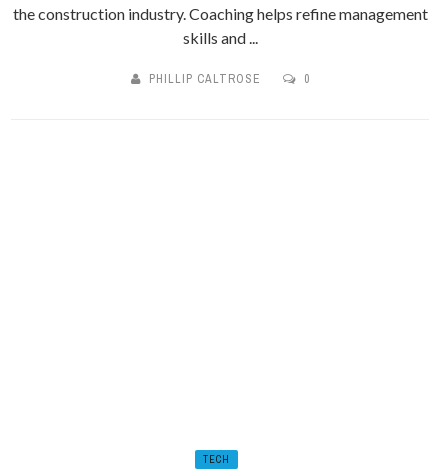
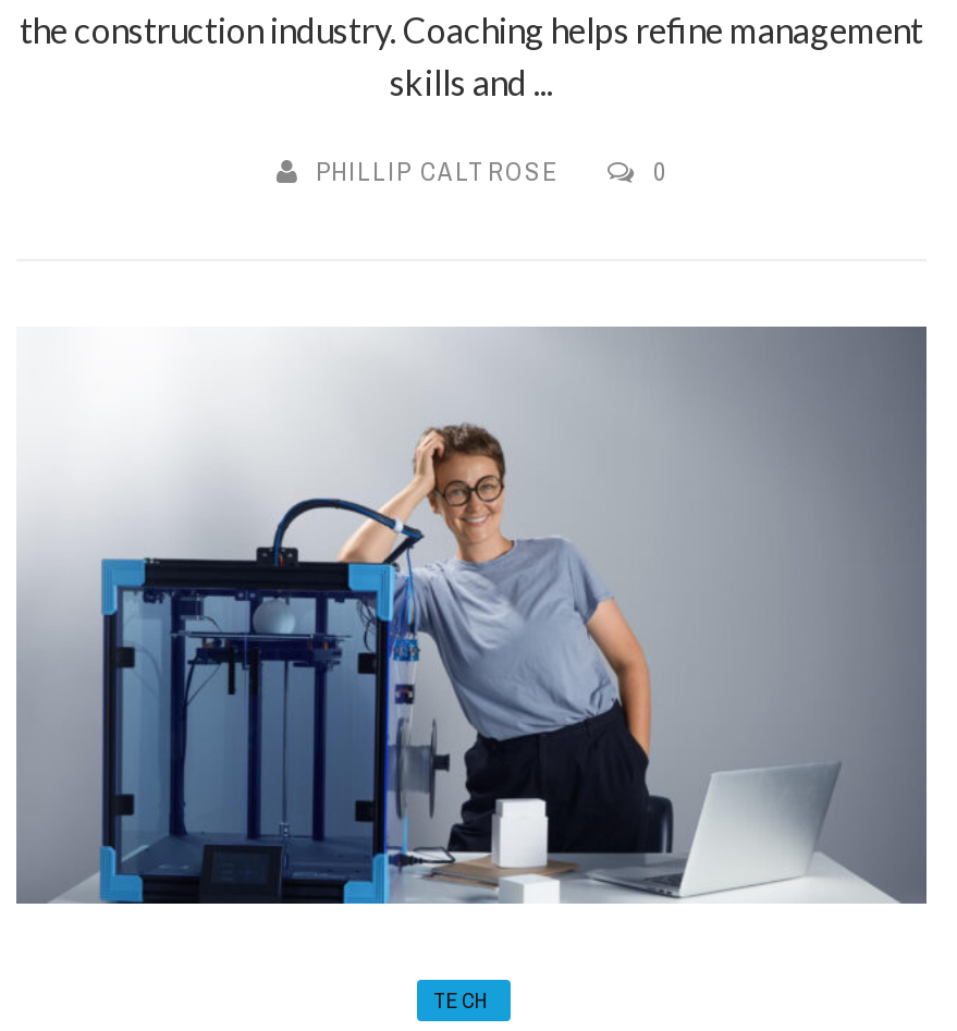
none -> [14,324,929,906] [image]

